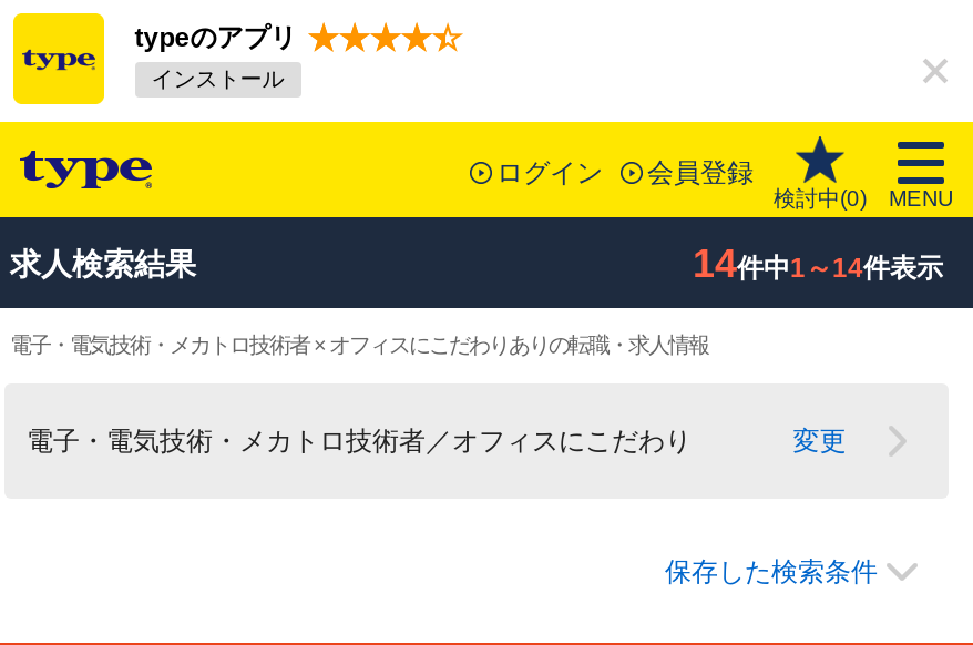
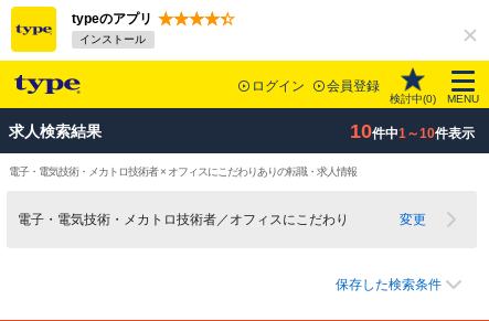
[693,242,943,286] 14件中1～14件表示 -> [349,120,474,142] 10件中1～10件表示

